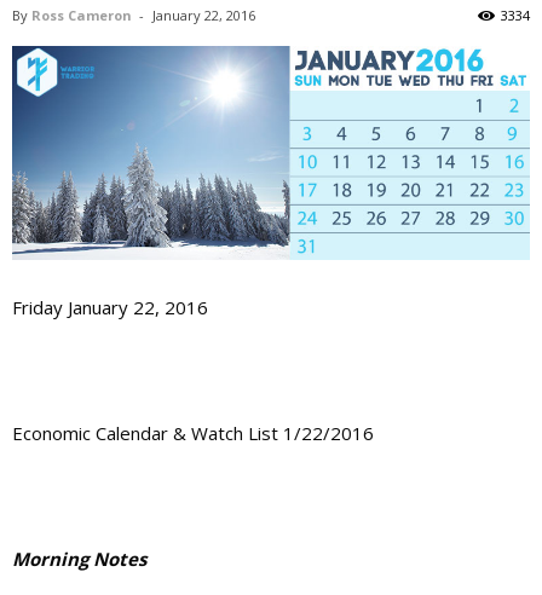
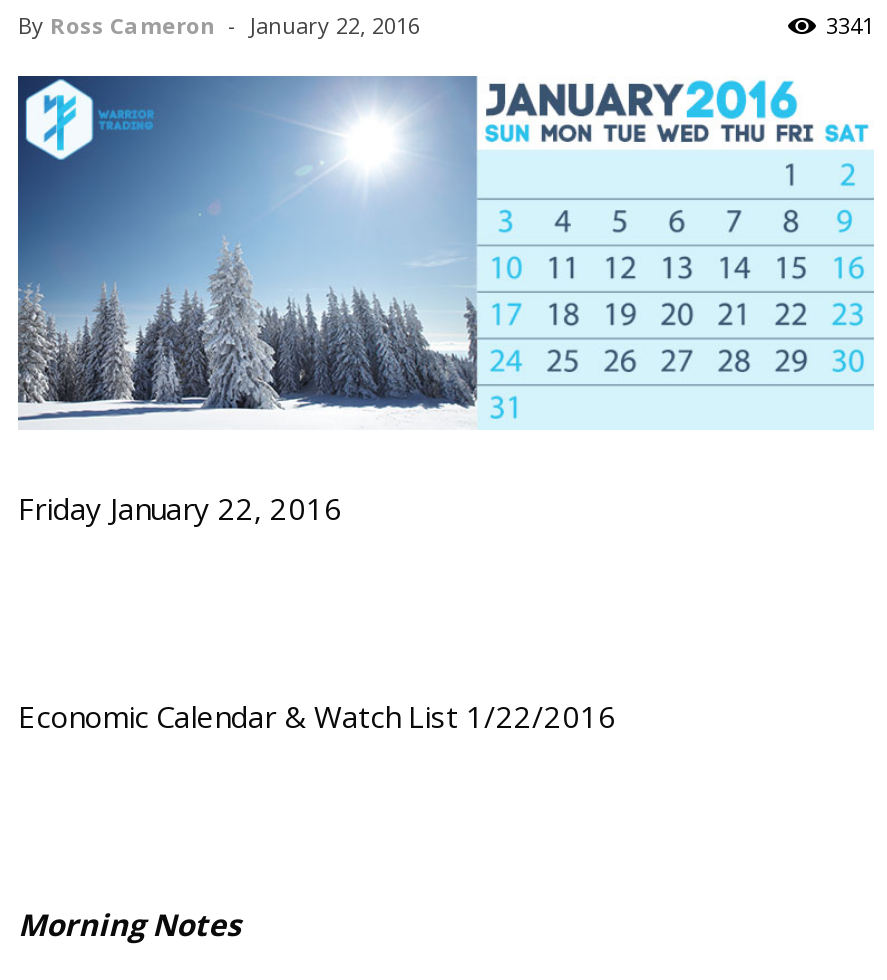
[501,6,530,24] 3334 -> [826,10,874,40] 3341

